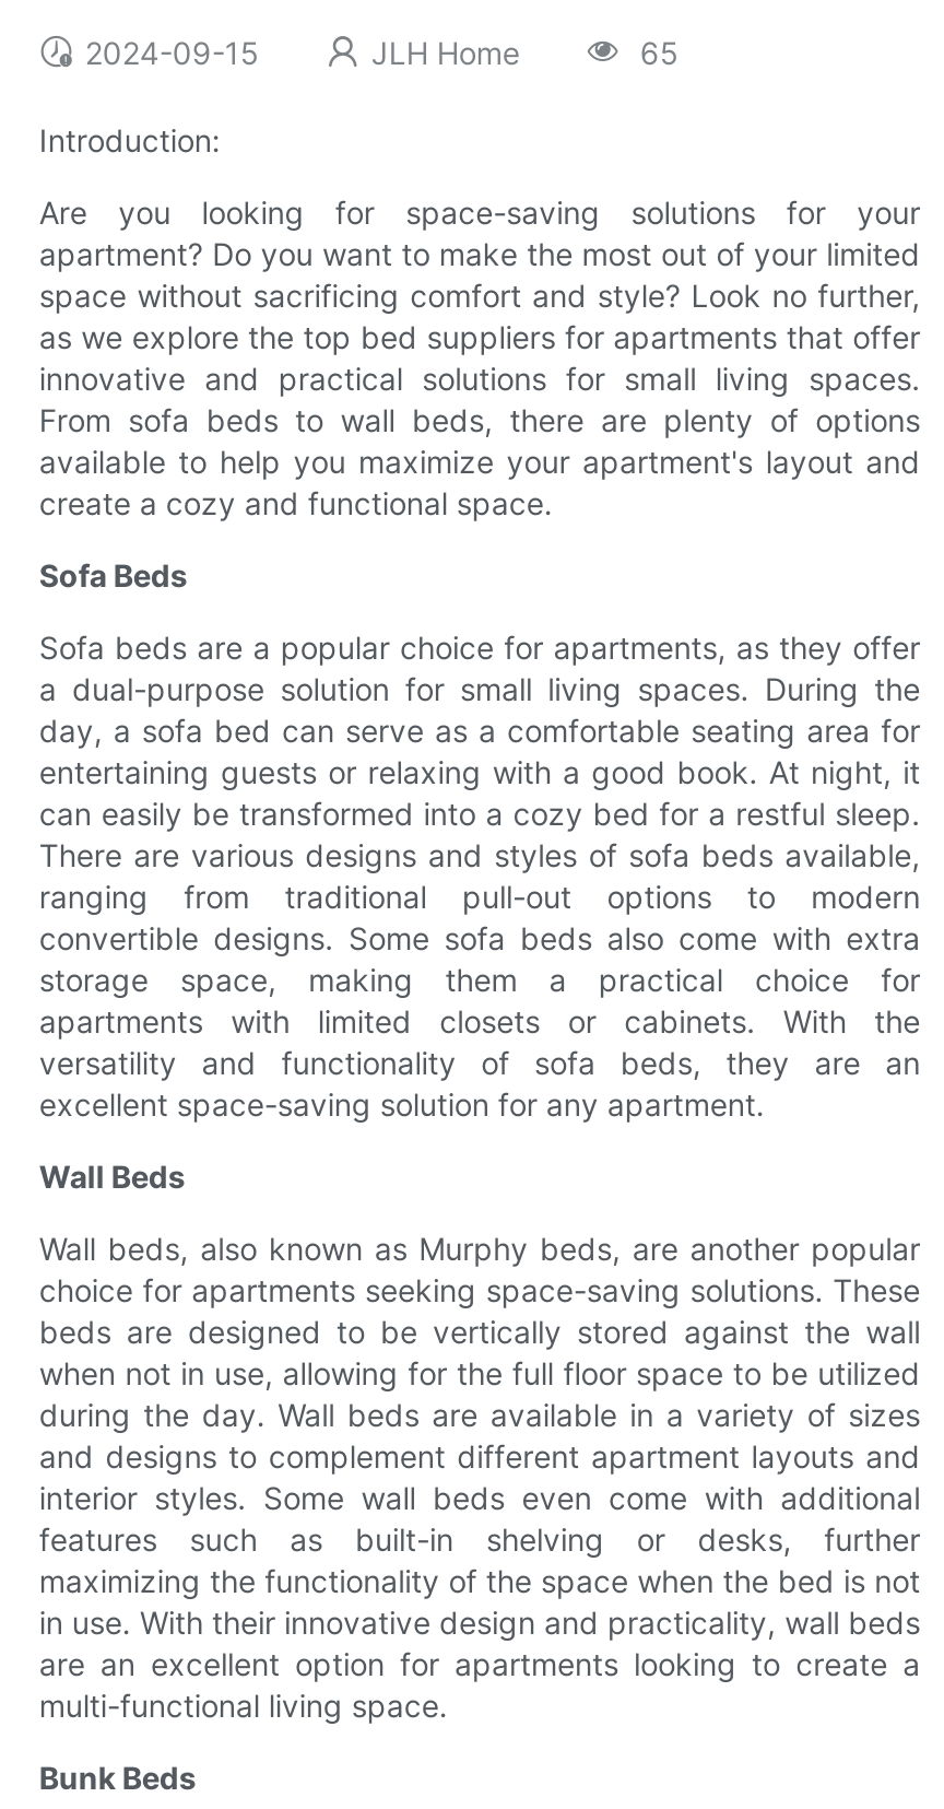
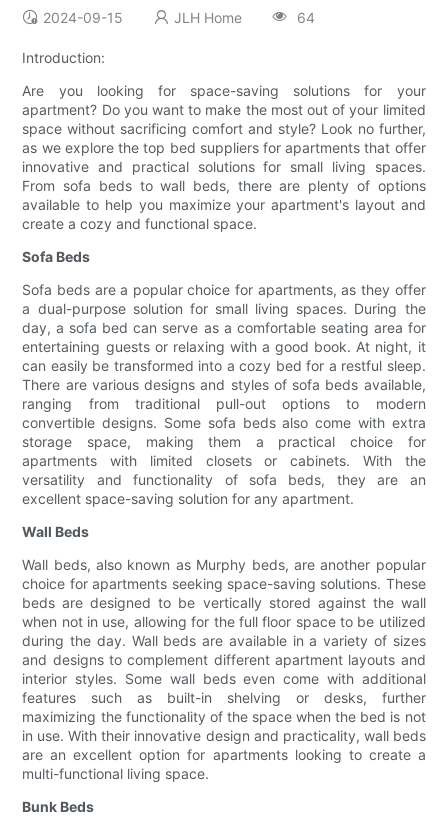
[640,35,679,72] 65 -> [297,9,315,26] 64

